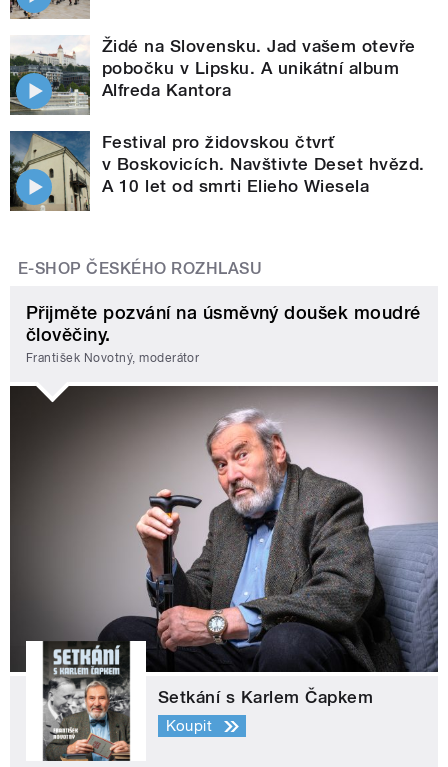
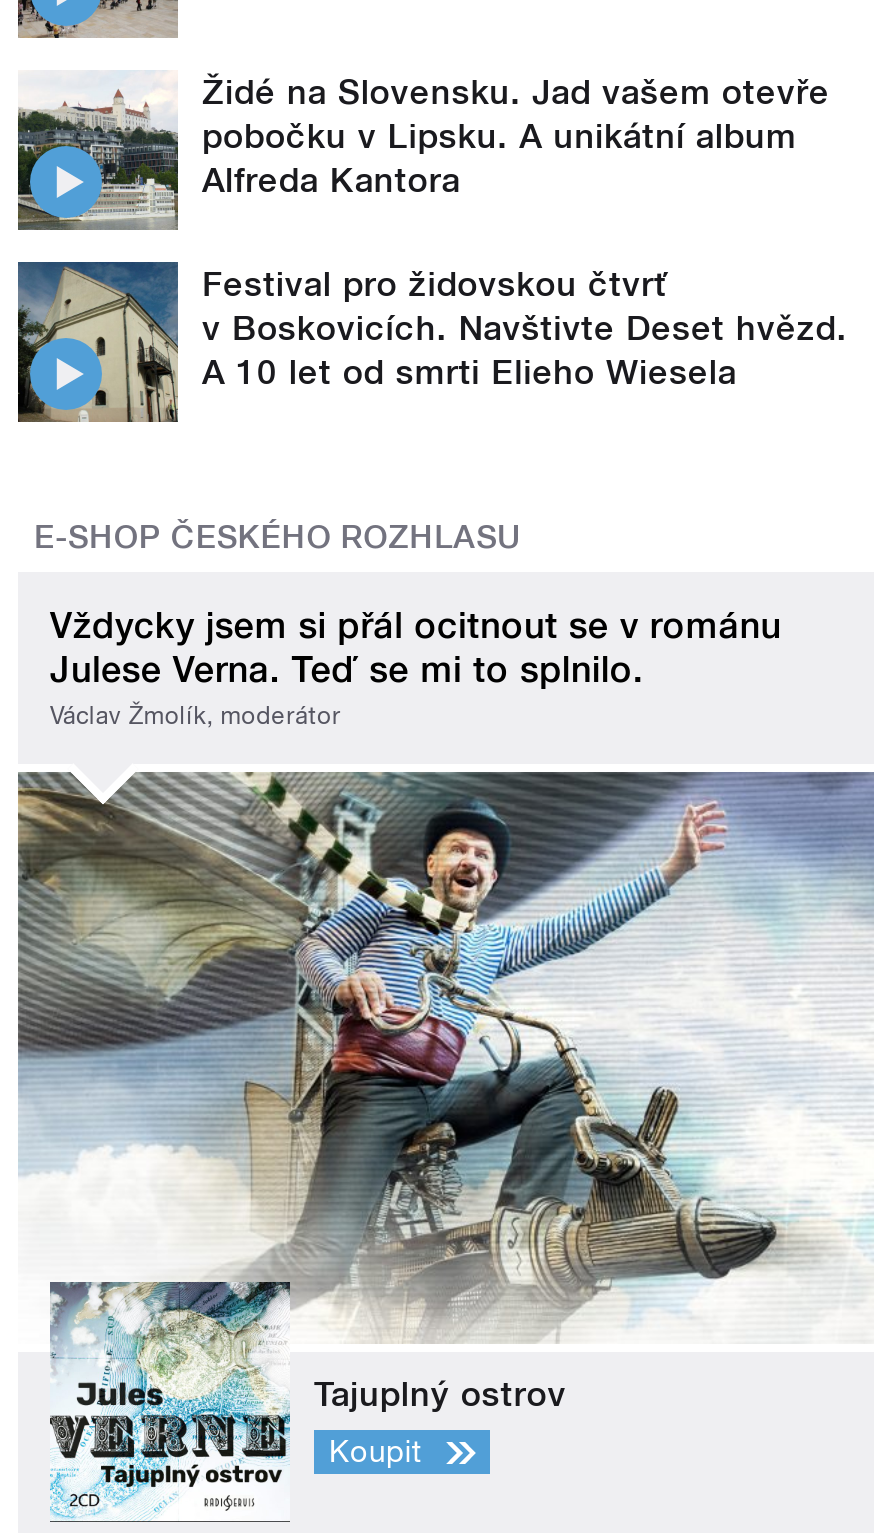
[26,302,421,365] Přijměte pozvání na úsměvný doušek moudré | člověčiny. | František Novotný, moderátor -> [50,603,781,730] Vždycky jsem si přál ocitnout se v románu | Julese Verna. Teď se mi to splnilo. | Václav Žmolík, moderátor
[9,385,439,762] [image] | Setkání s Karlem Čapkem -> [16,772,874,1522] [image] | Tajuplný ostrov

